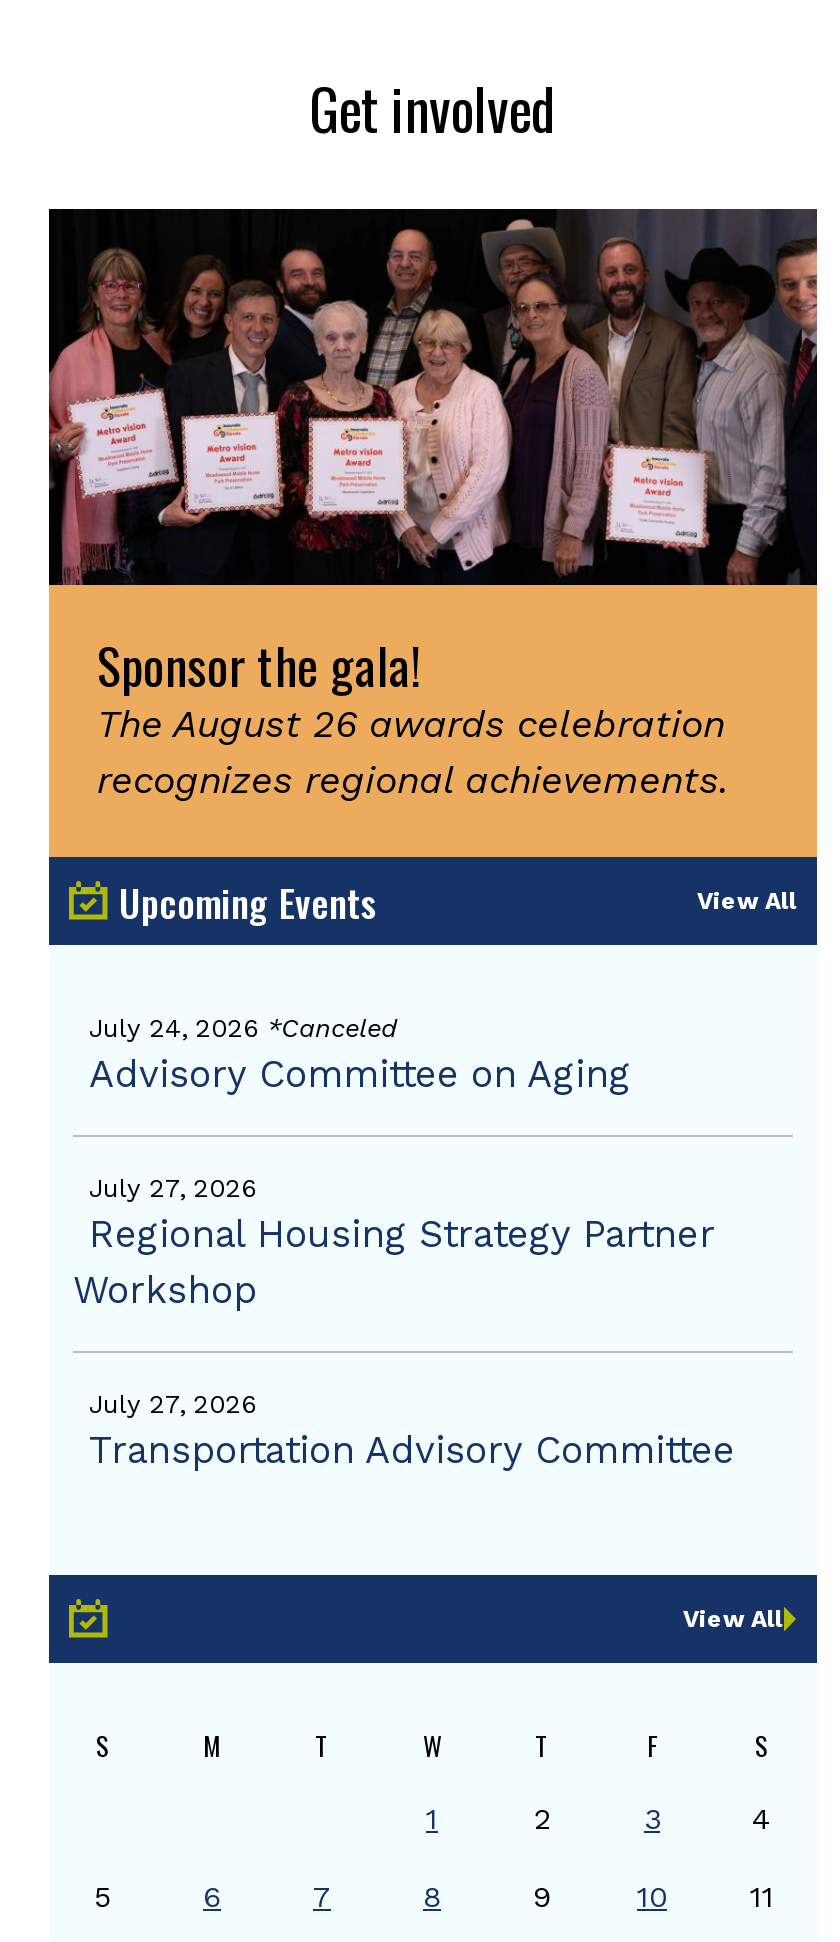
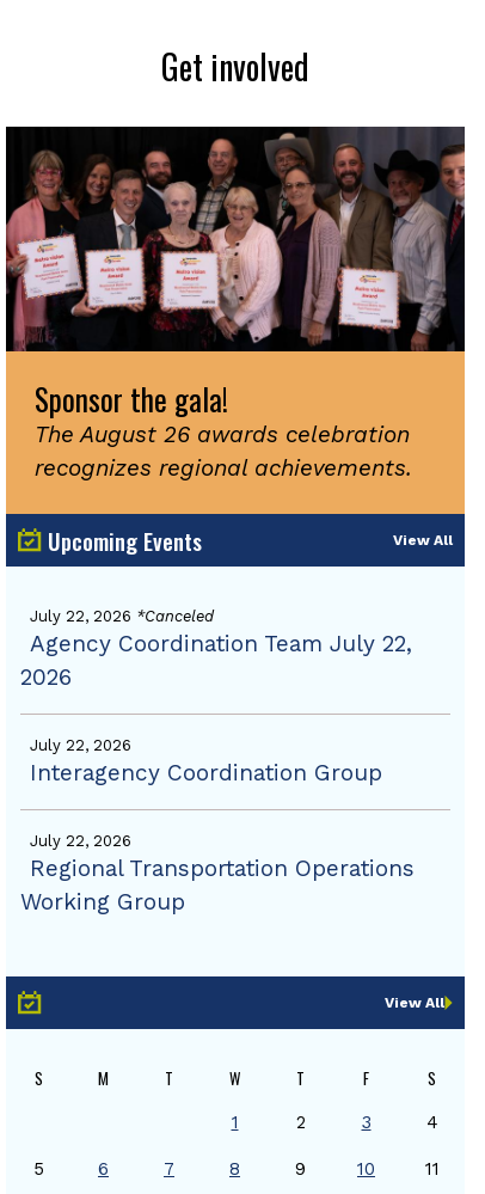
[89,1013,631,1097] July 24, 2026 *Canceled | Advisory Committee on Aging -> [20,607,412,691] July 22, 2026 *Canceled | Agency Coordination Team July 22, | 2026
[73,1173,715,1313] July 27, 2026 | Regional Housing Strategy Partner | Workshop -> [30,736,382,786] July 22, 2026 | Interagency Coordination Group
[89,1389,735,1473] July 27, 2026 | Transportation Advisory Committee -> [20,832,415,916] July 22, 2026 | Regional Transportation Operations | Working Group

